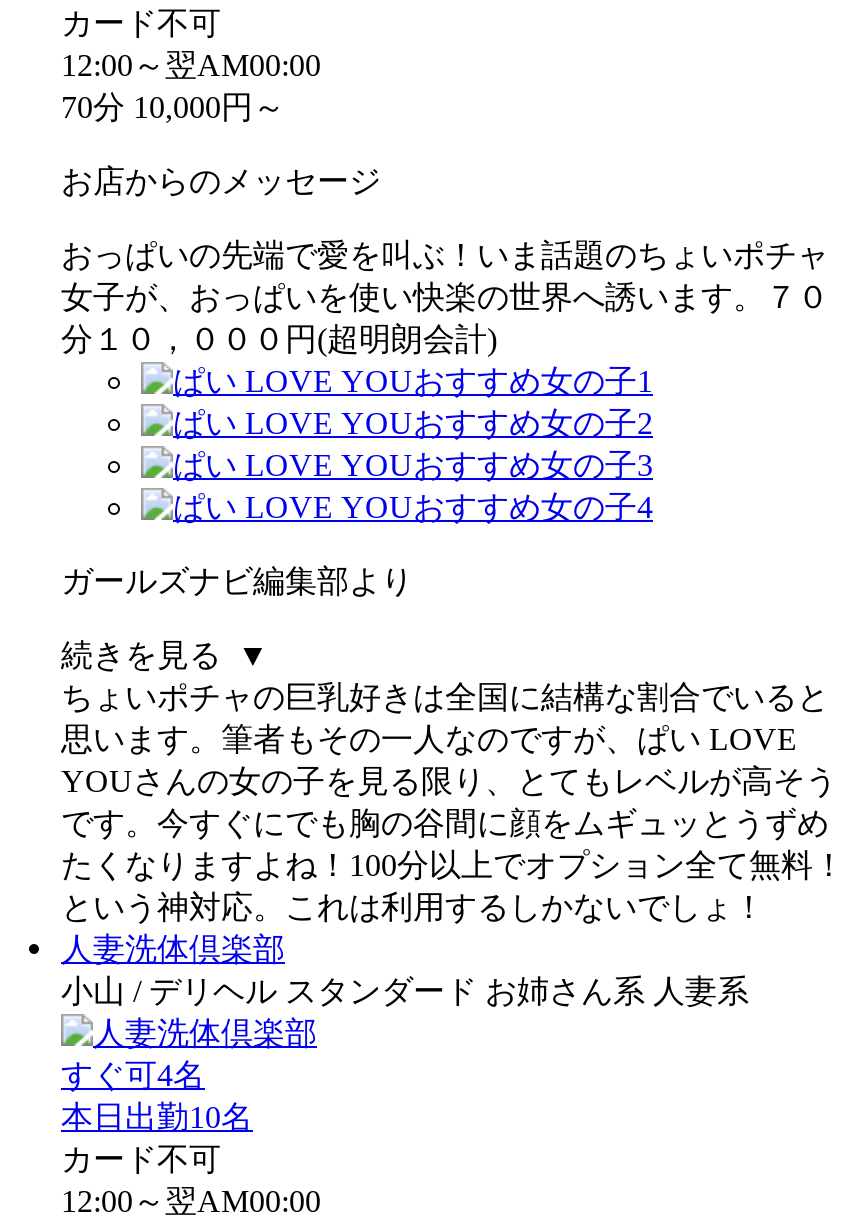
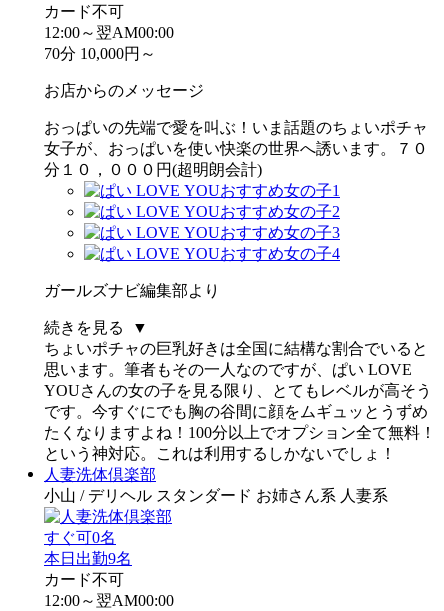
[61,1057,205,1091] すぐ可4名 -> [44,529,116,546] すぐ可0名
[61,1099,253,1133] 本日出勤10名 -> [44,550,132,567] 本日出勤9名

